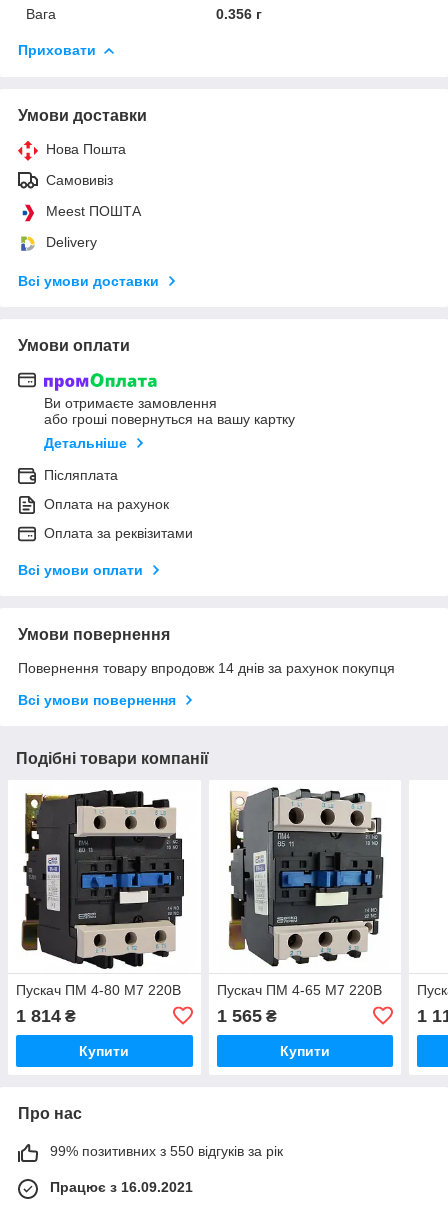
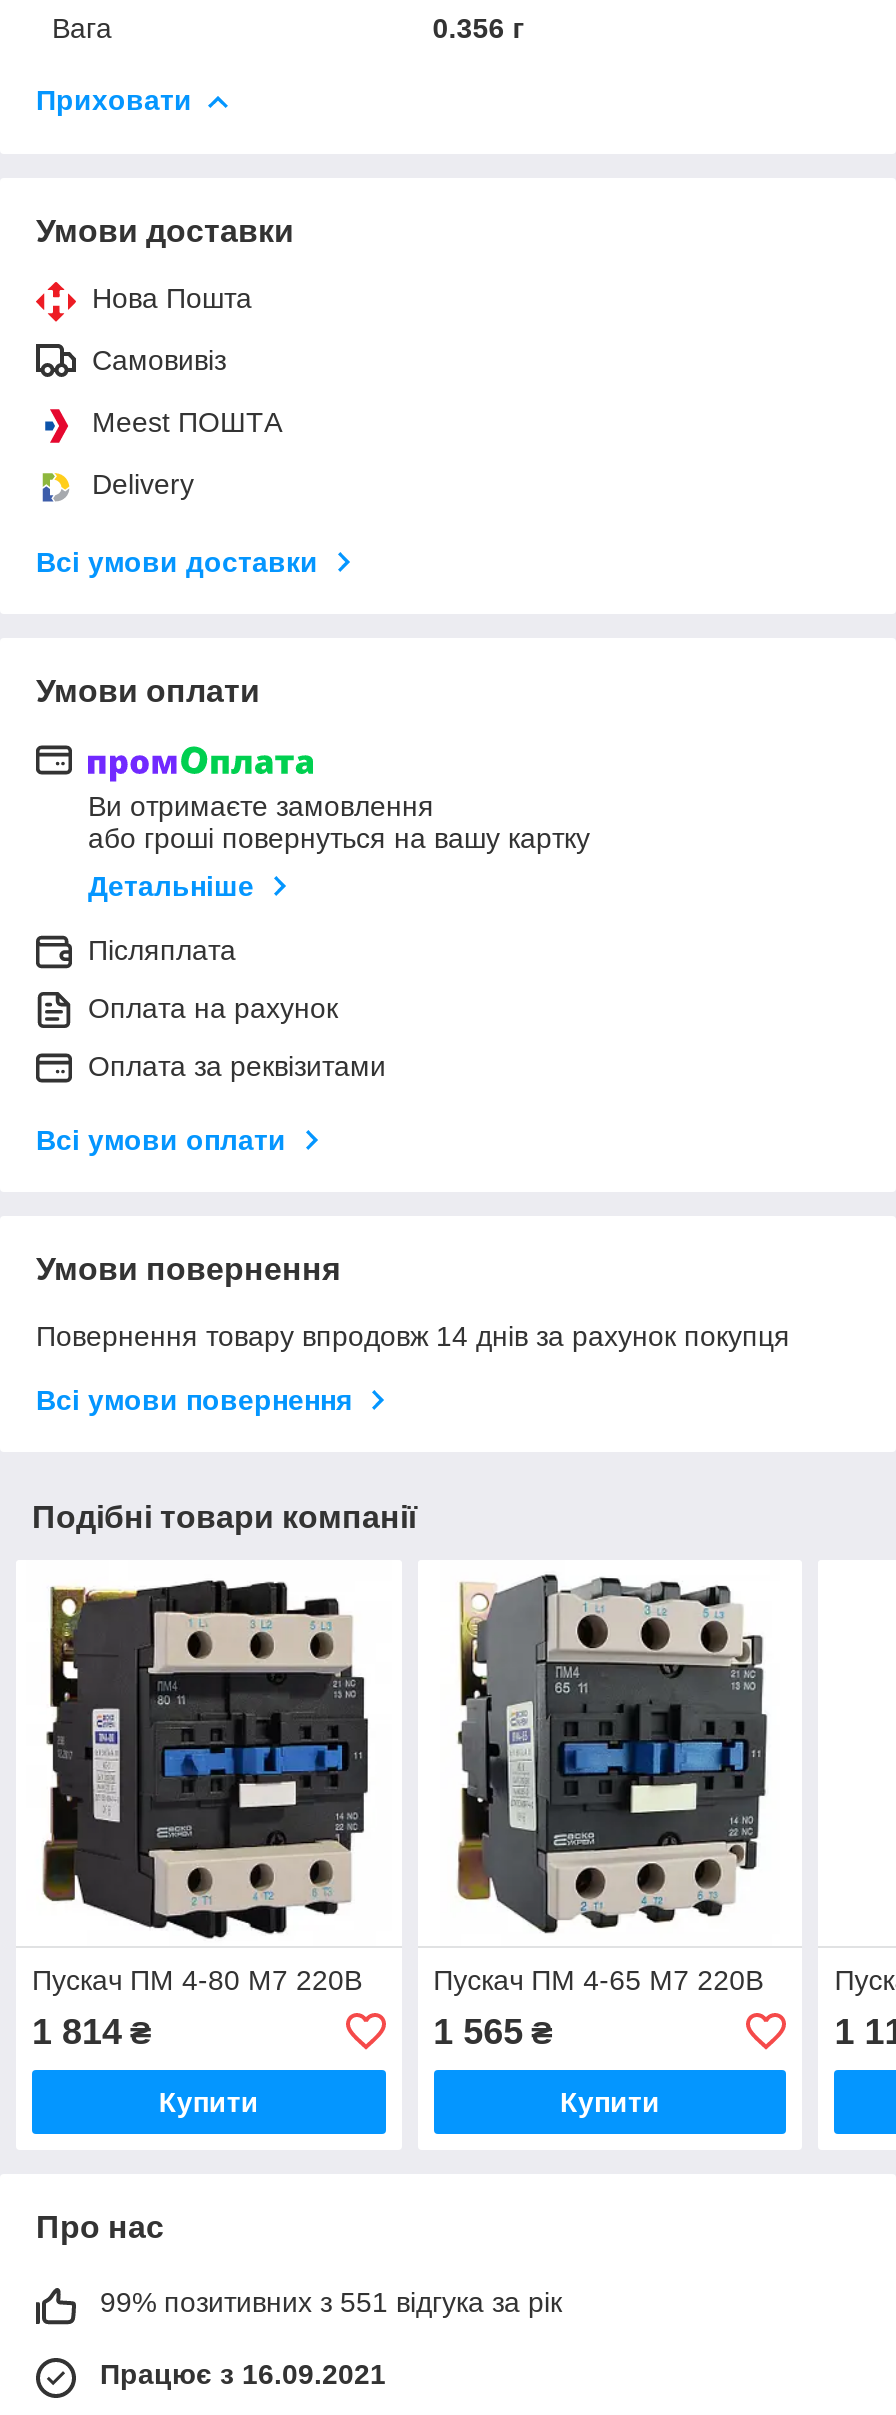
[50,1143,283,1159] 99% позитивних з 550 відгуків за рік -> [100,2286,562,2318] 99% позитивних з 551 відгука за рік

